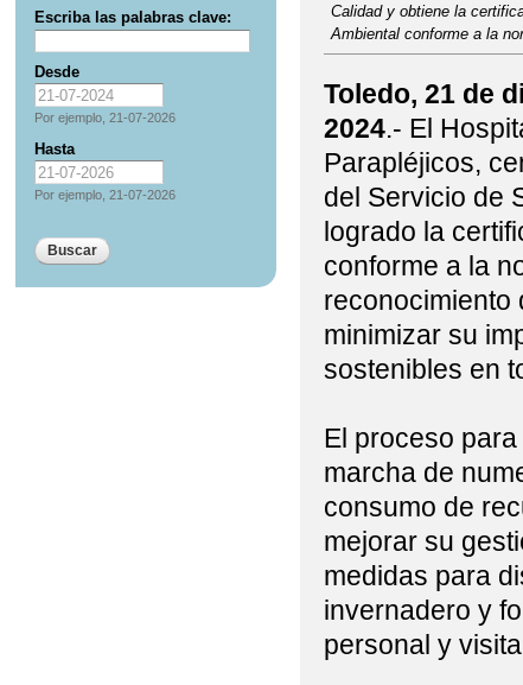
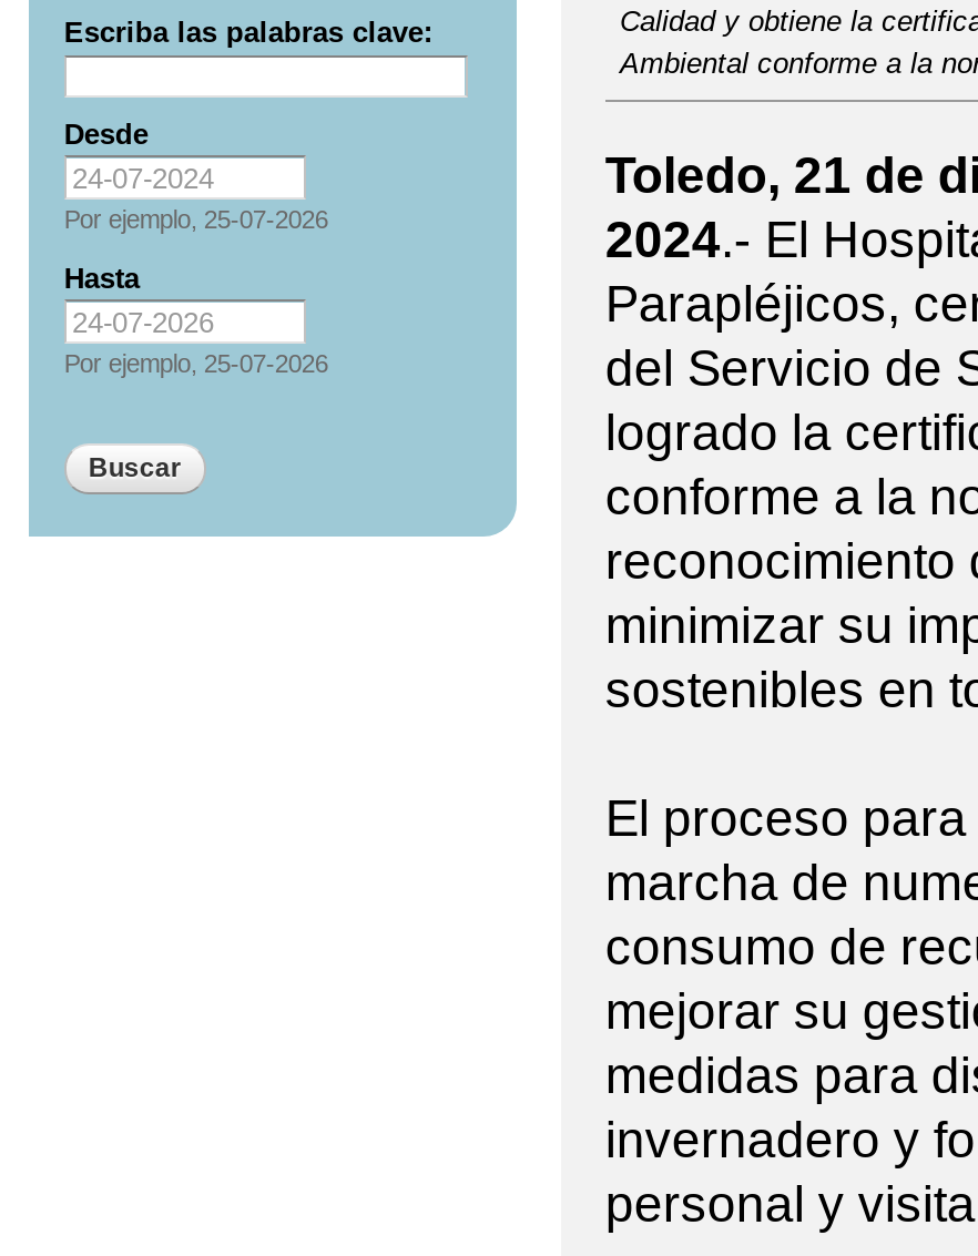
[34,110,175,125] Por ejemplo, 21-07-2026 -> [64,206,328,233] Por ejemplo, 25-07-2026
[34,187,175,202] Por ejemplo, 21-07-2026 -> [64,350,328,376] Por ejemplo, 25-07-2026

